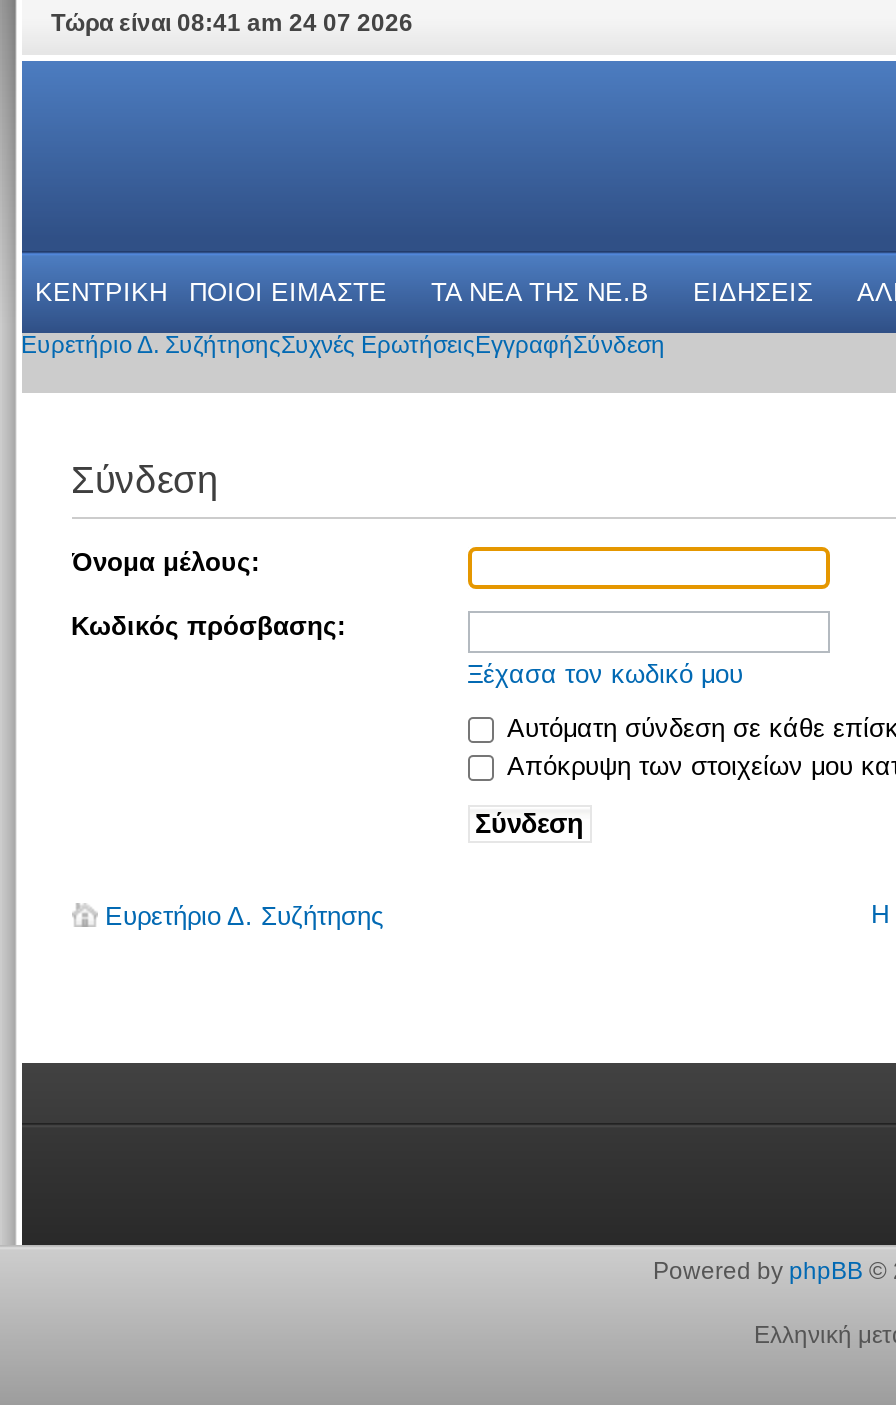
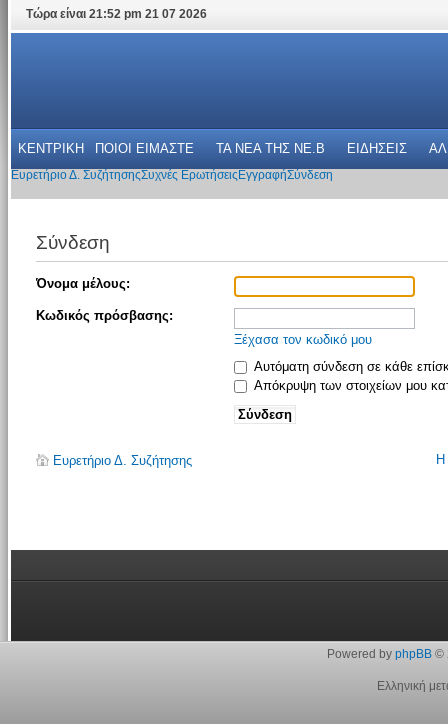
[51,9,413,37] Τώρα είναι 08:41 am 24 07 2026 -> [25,7,206,21] Τώρα είναι 21:52 pm 21 07 2026

